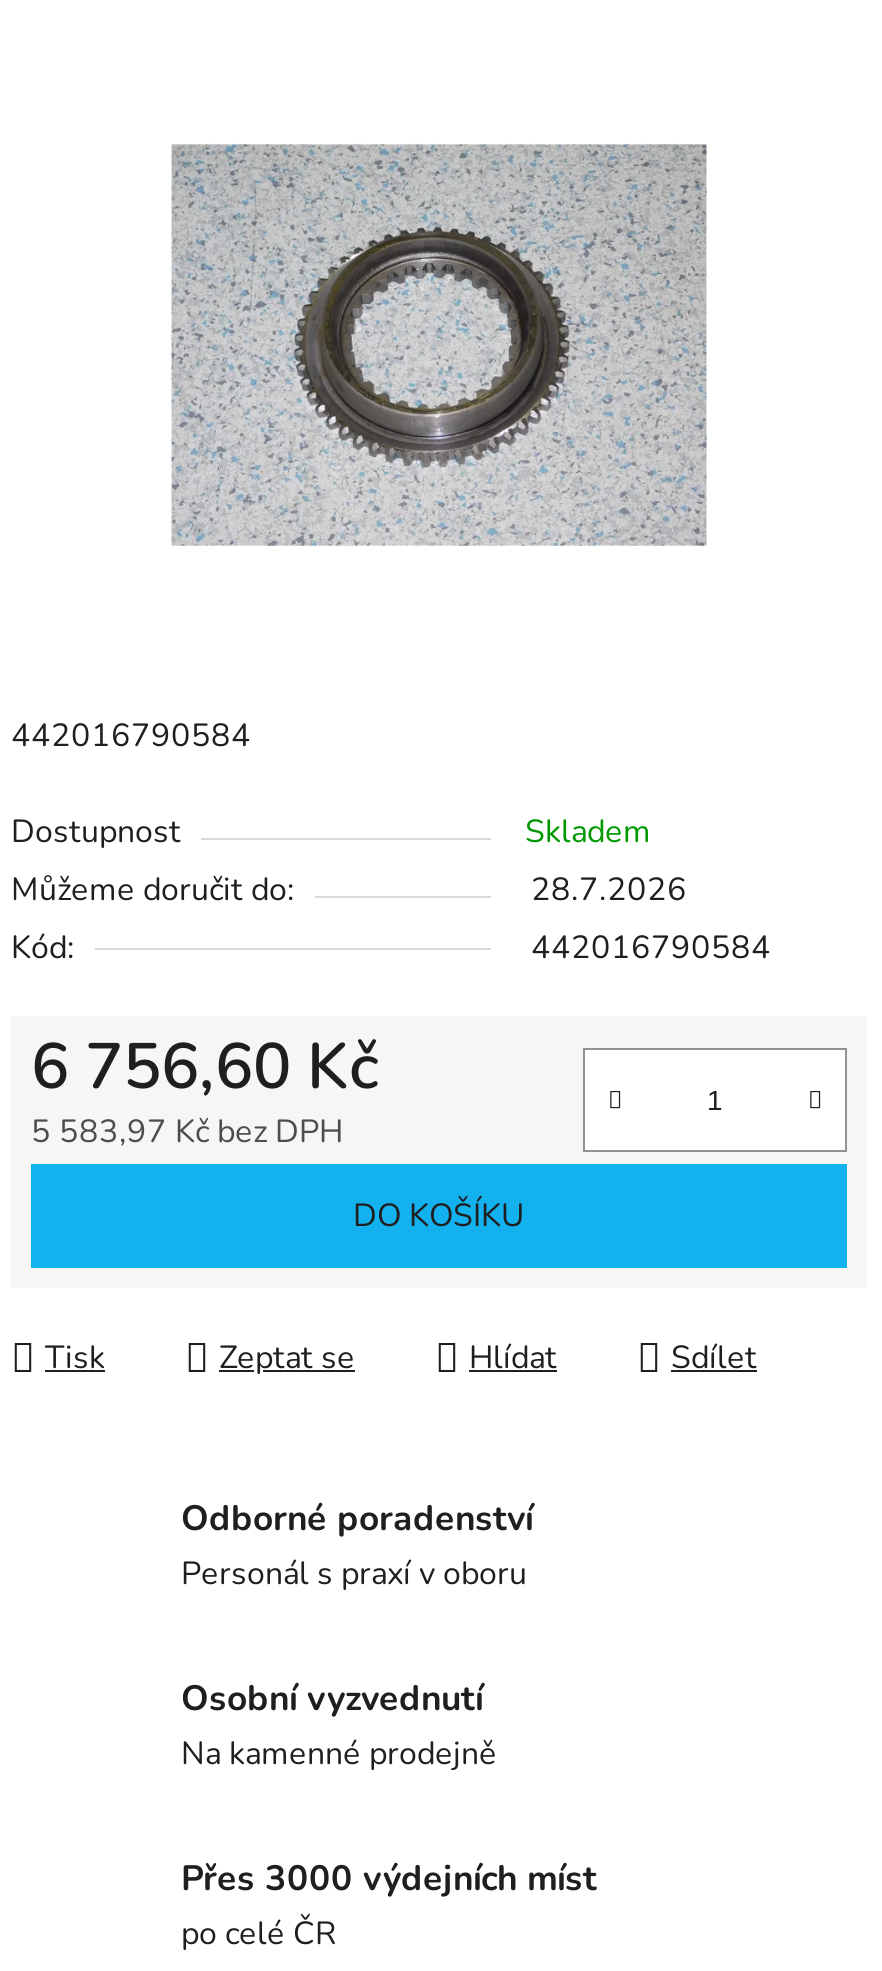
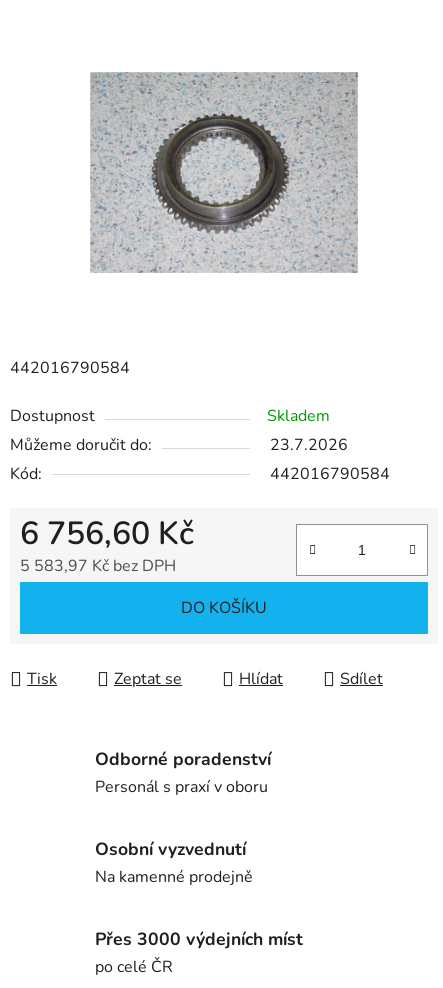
[531,868,687,912] 28.7.2026 -> [270,434,348,456] 23.7.2026

